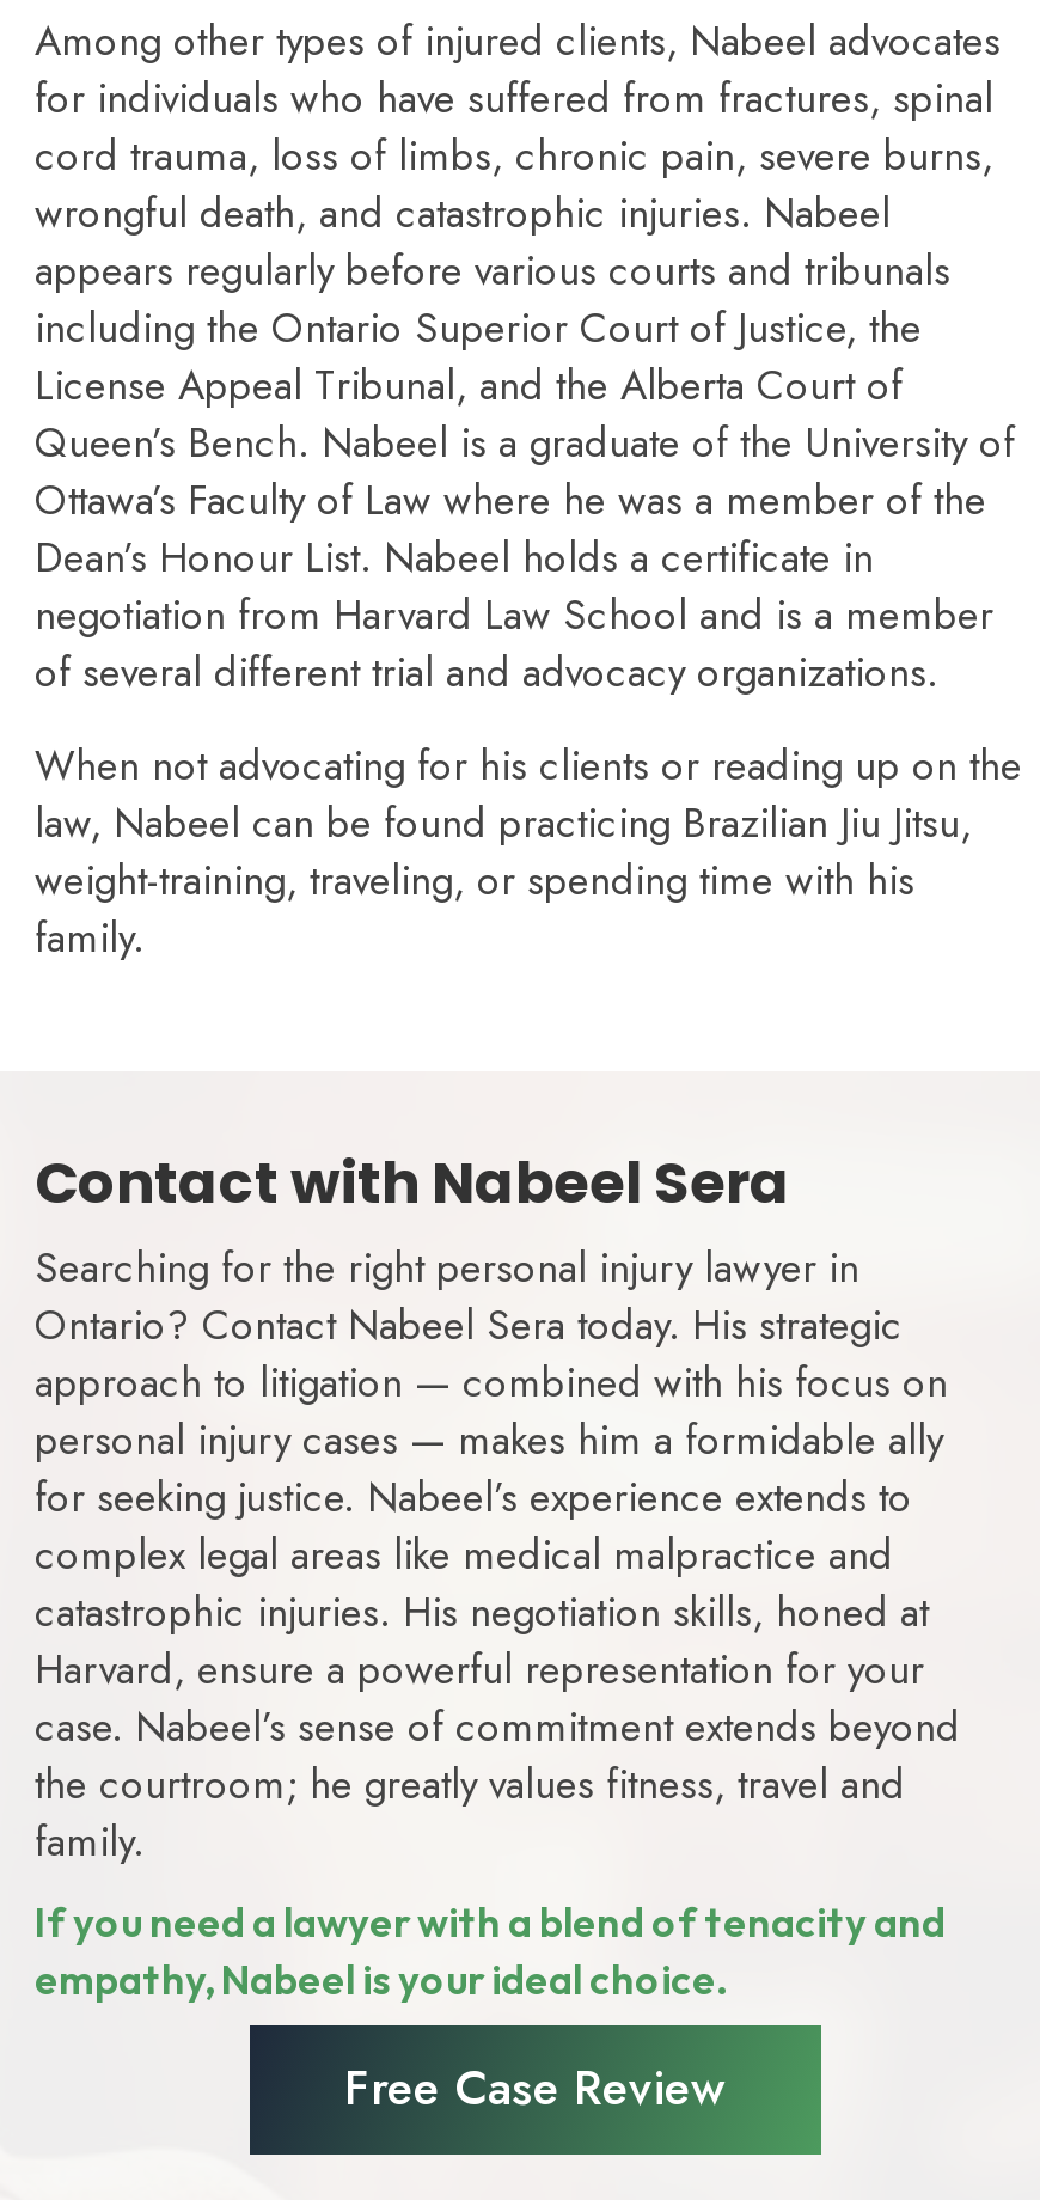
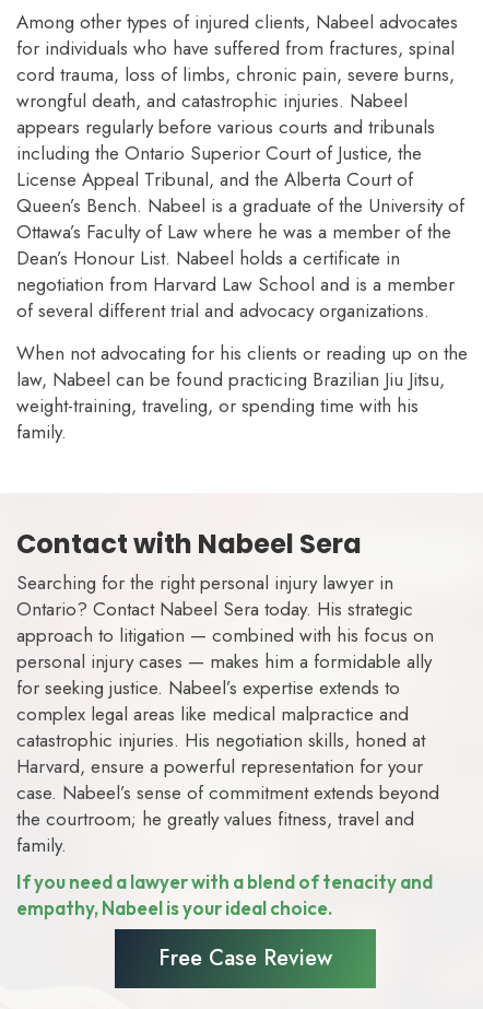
[35,1468,912,1525] for seeking justice. Nabeel’s experience extends to -> [16,674,400,701] for seeking justice. Nabeel’s expertise extends to

